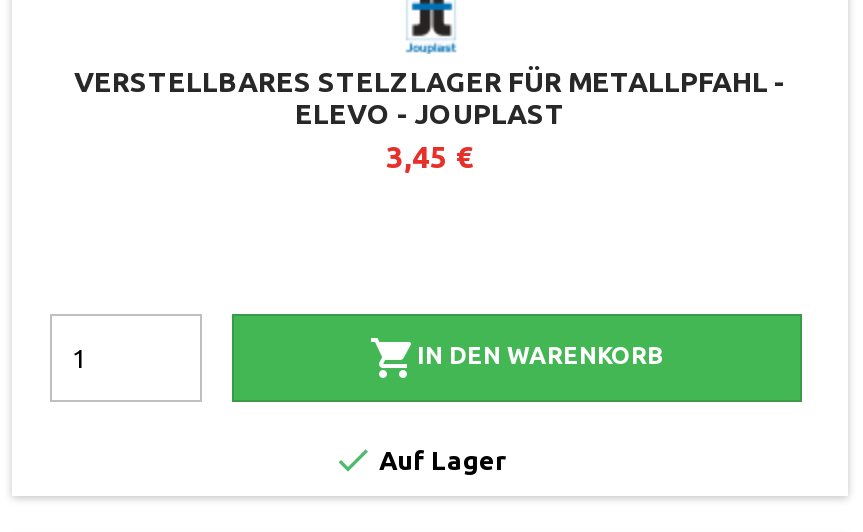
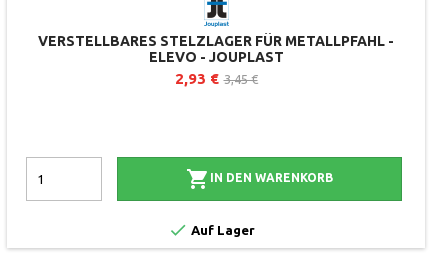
[386,139,474,173] 3,45 € -> [174,70,257,87] 2,93 € 3,45 €

